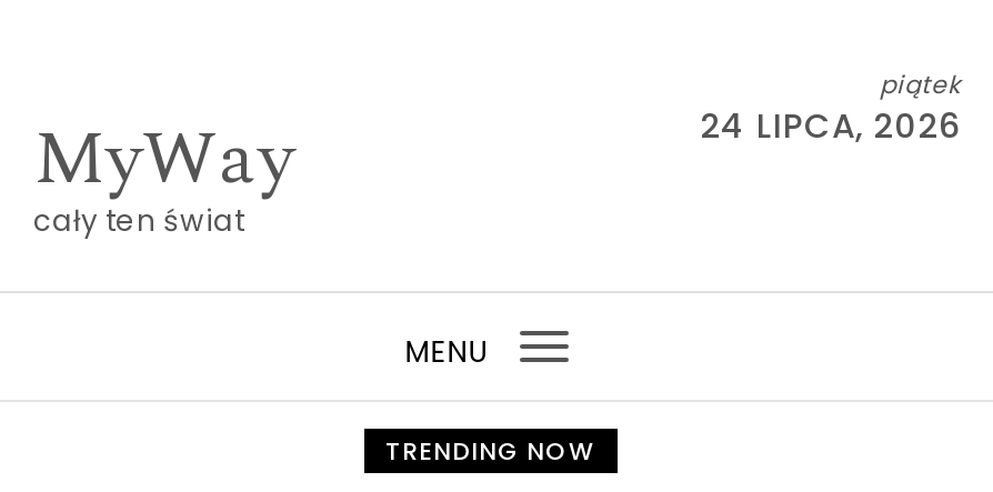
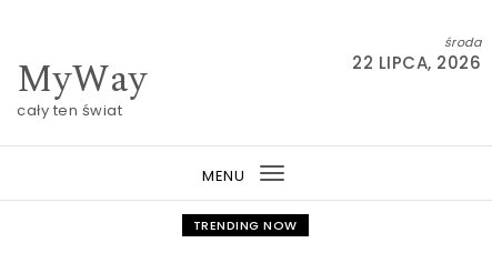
[700,67,962,149] piątek | 24 LIPCA, 2026 -> [352,33,481,74] środa | 22 LIPCA, 2026

